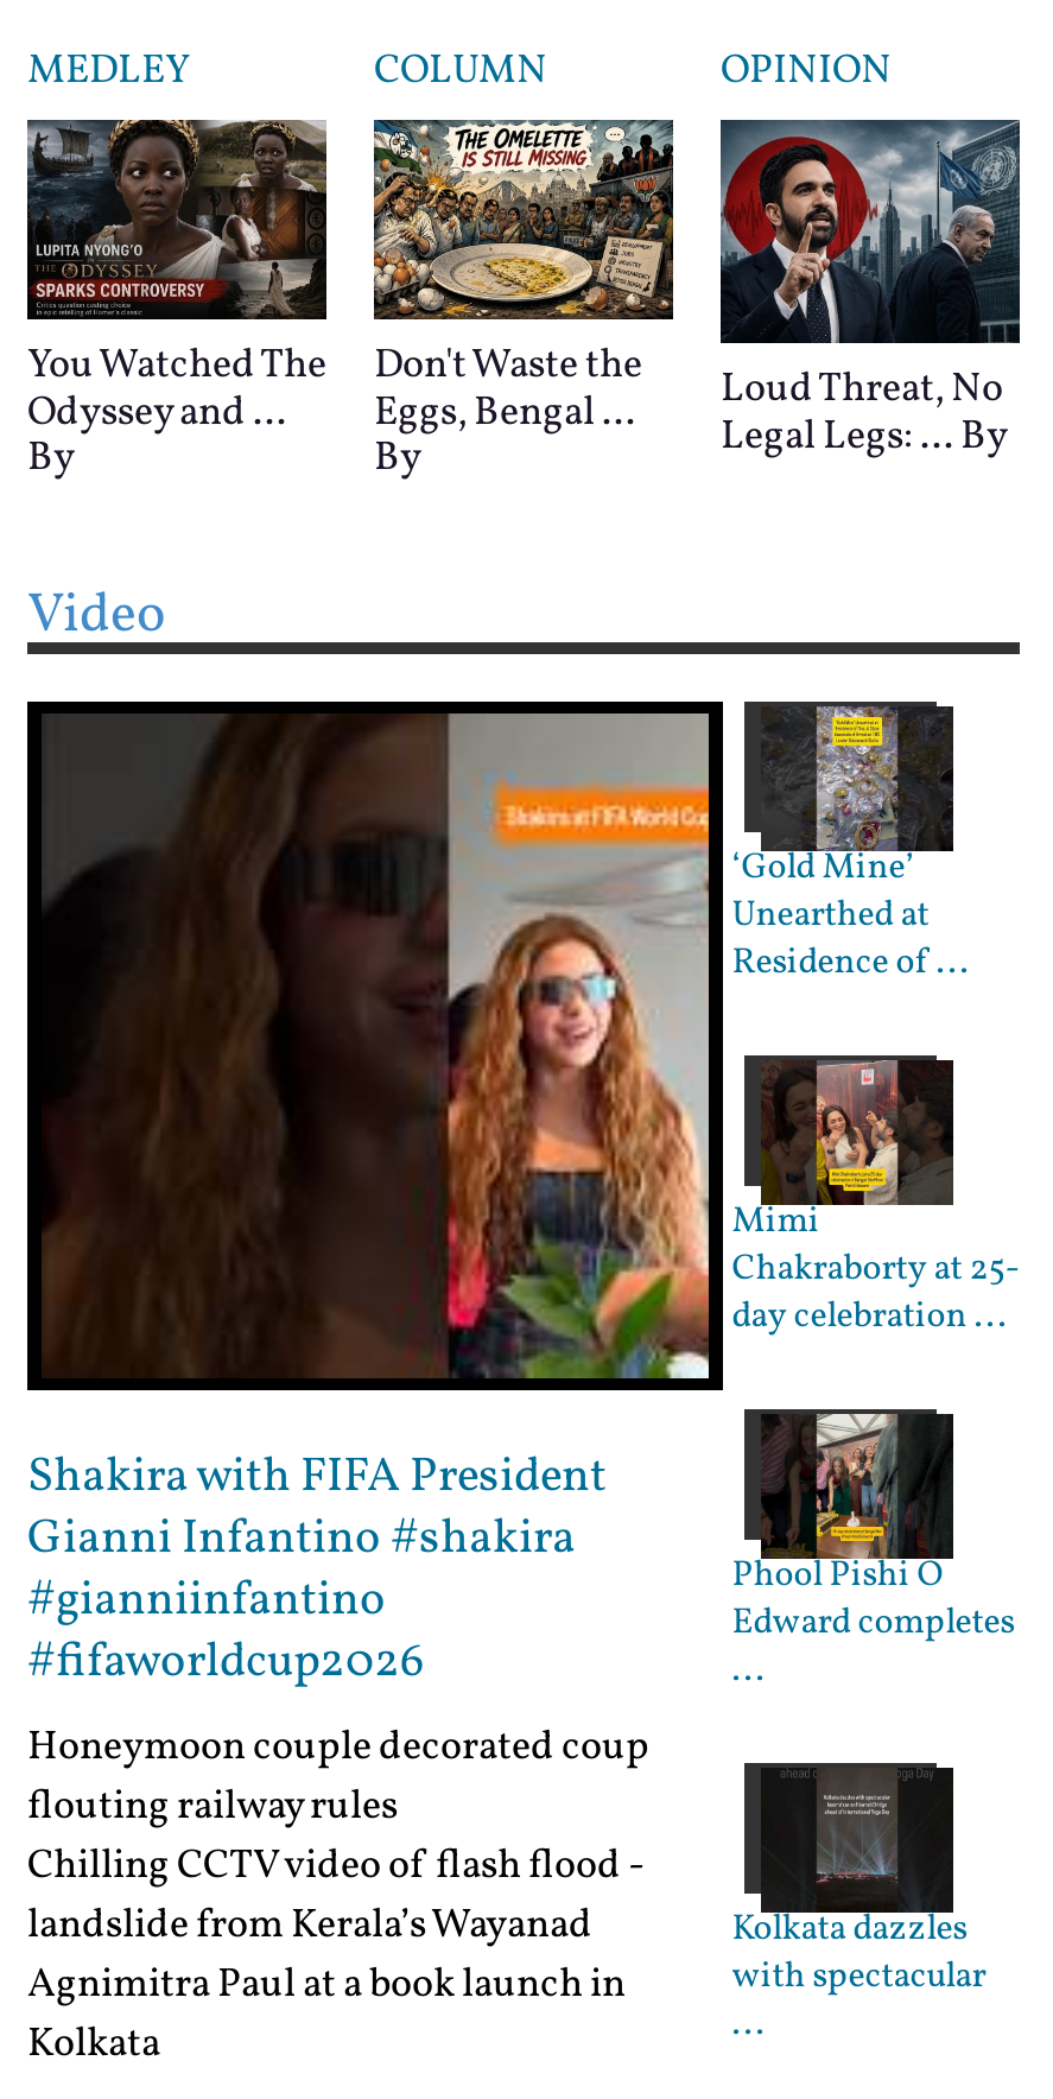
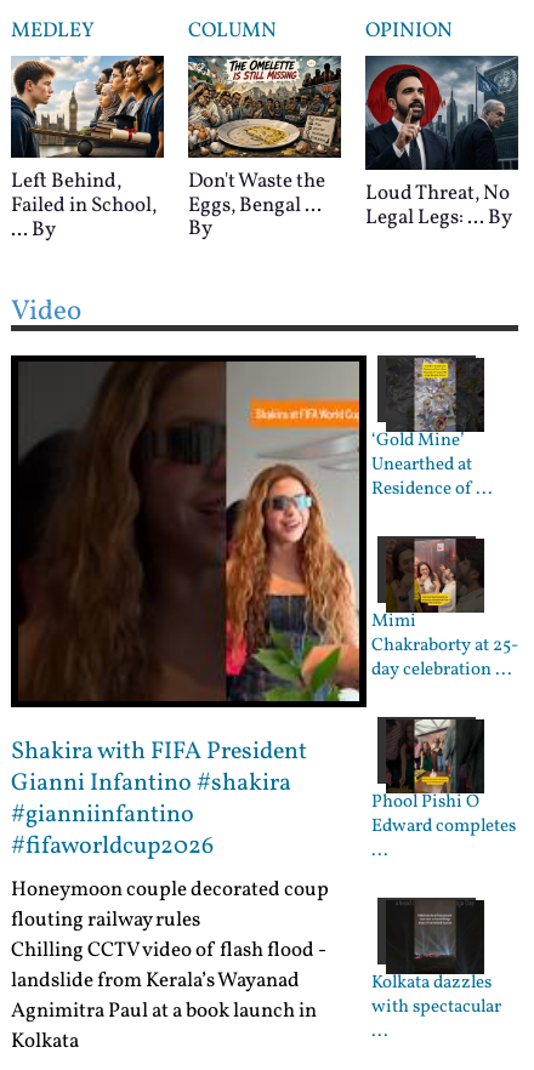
[25,118,329,486] [image] | You Watched The | Odyssey and ... | By -> [11,55,165,244] [image] | Left Behind, | Failed in School, | ... By

